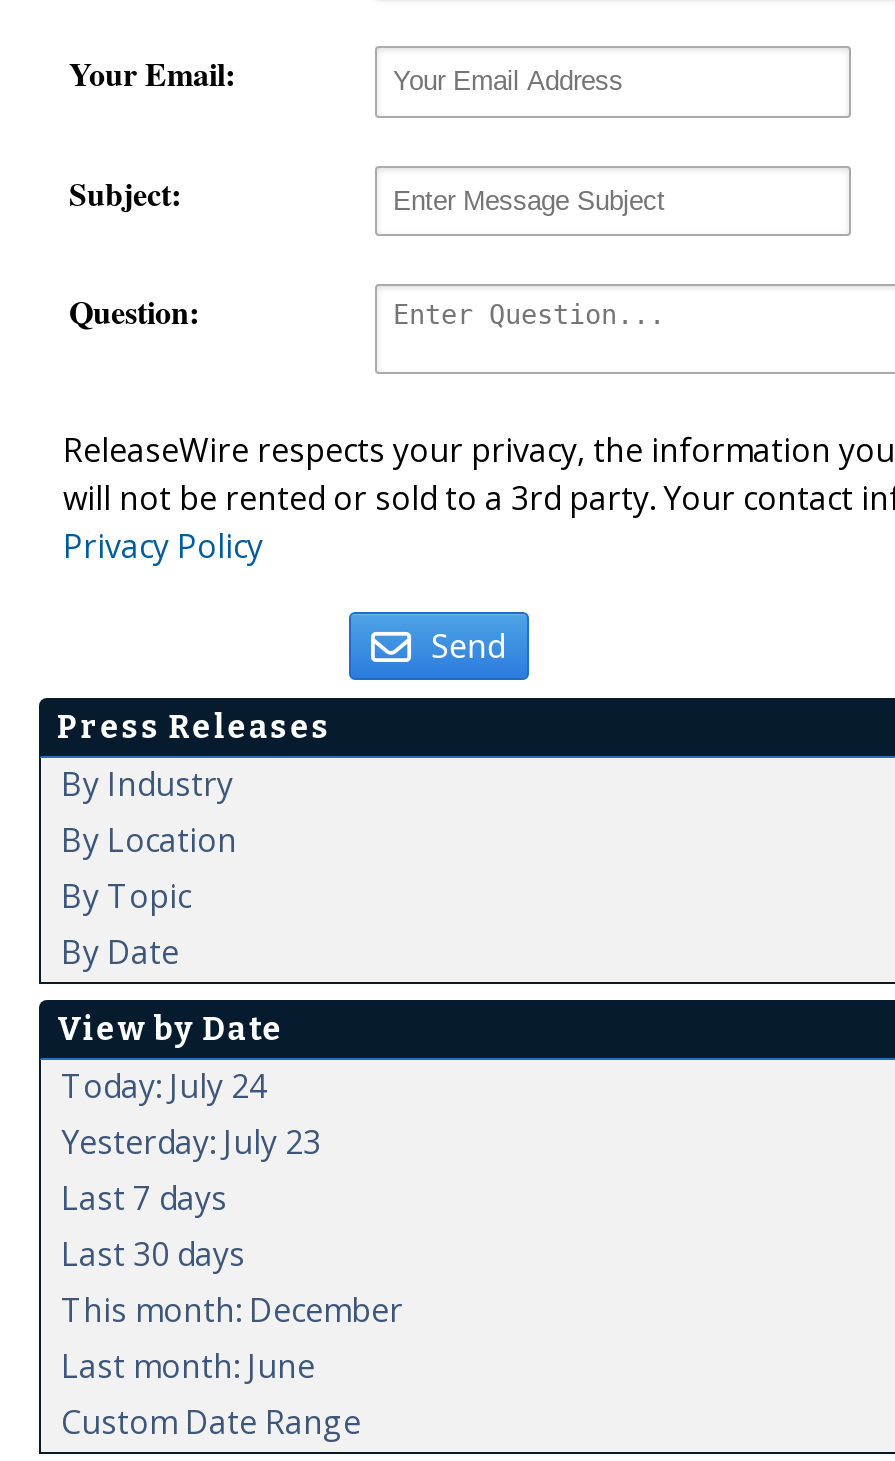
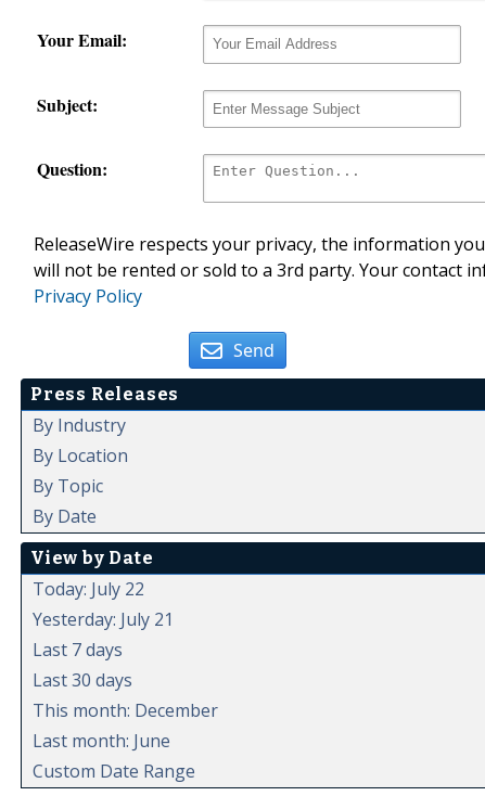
[61,1065,267,1109] Today: July 24 -> [33,577,144,601] Today: July 22
[61,1121,321,1165] Yesterday: July 23 -> [33,608,174,631] Yesterday: July 21

